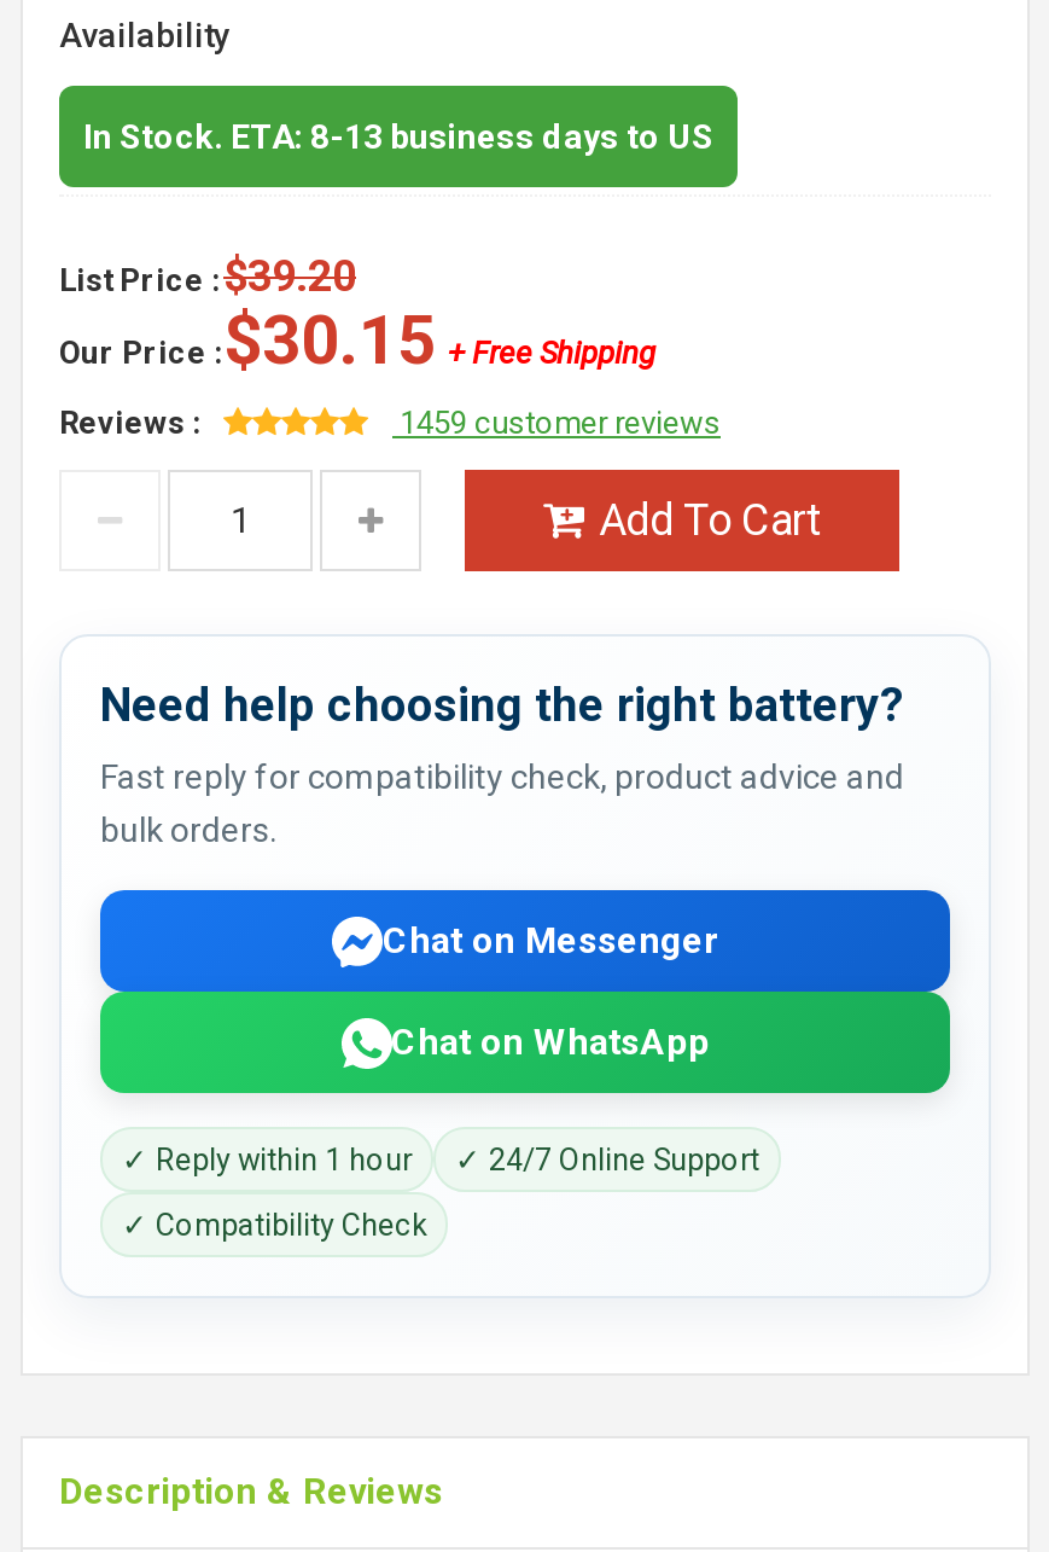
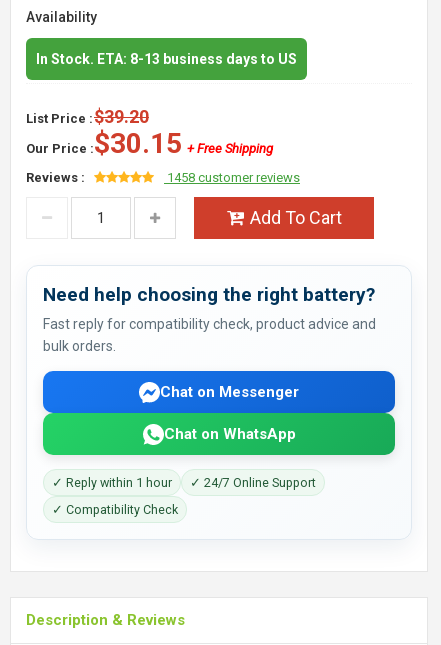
[392,405,721,441] 1459 customer reviews -> [164,170,300,185] 1458 customer reviews

